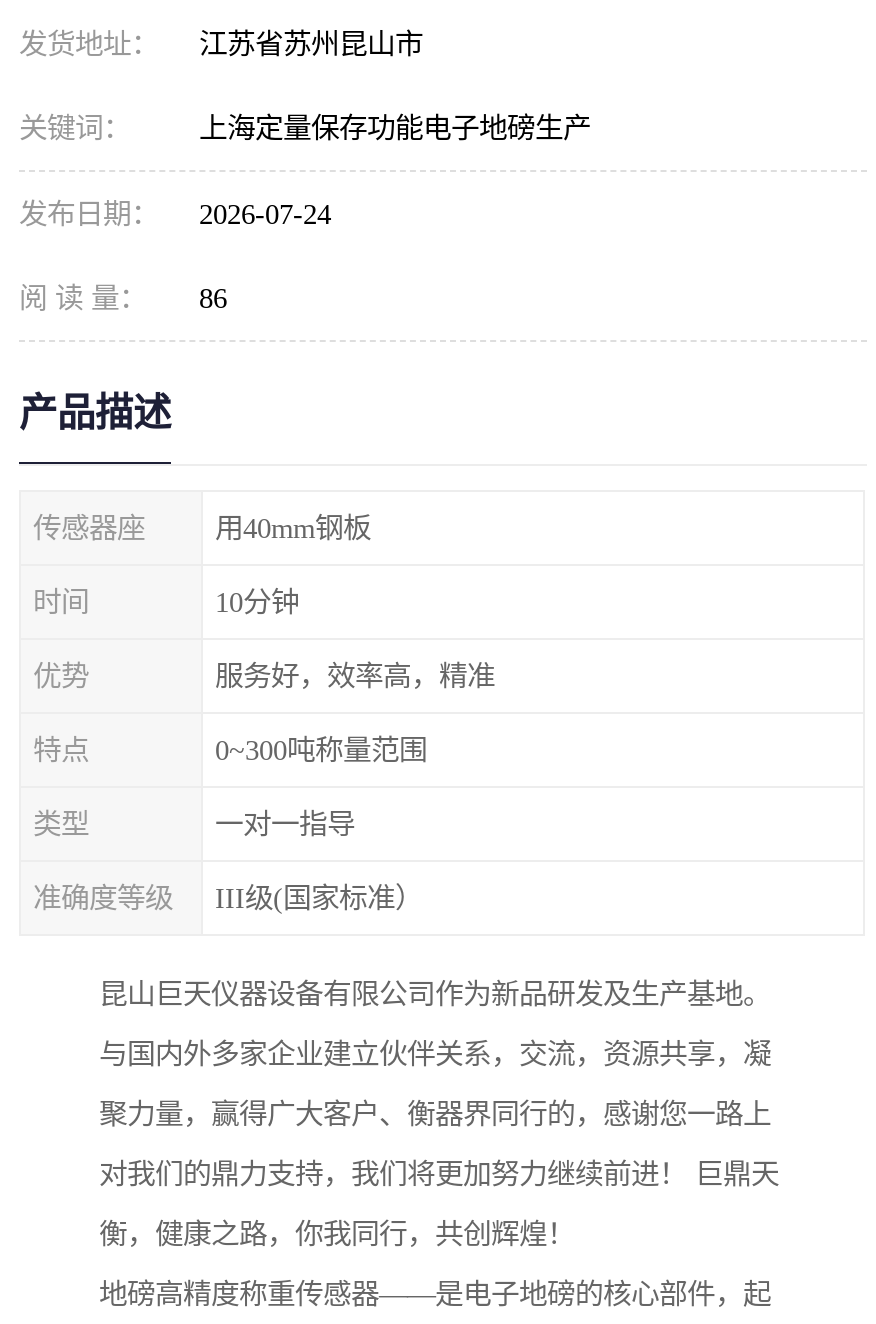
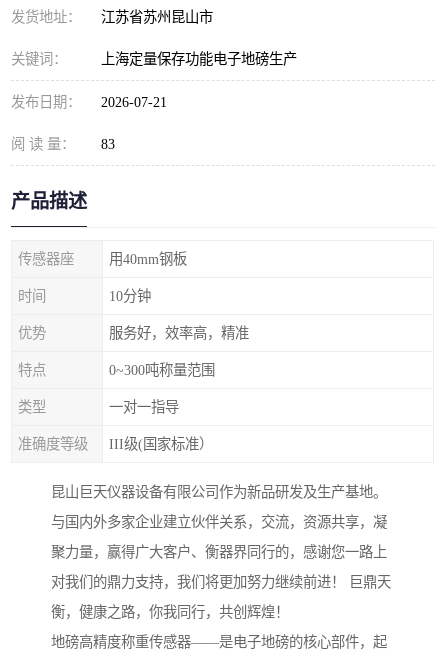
[19,198,331,230] 发布日期： 2026-07-24 -> [11,94,167,110] 发布日期： 2026-07-21
[19,282,227,314] 阅 读 量： 86 -> [11,136,115,152] 阅 读 量： 83

